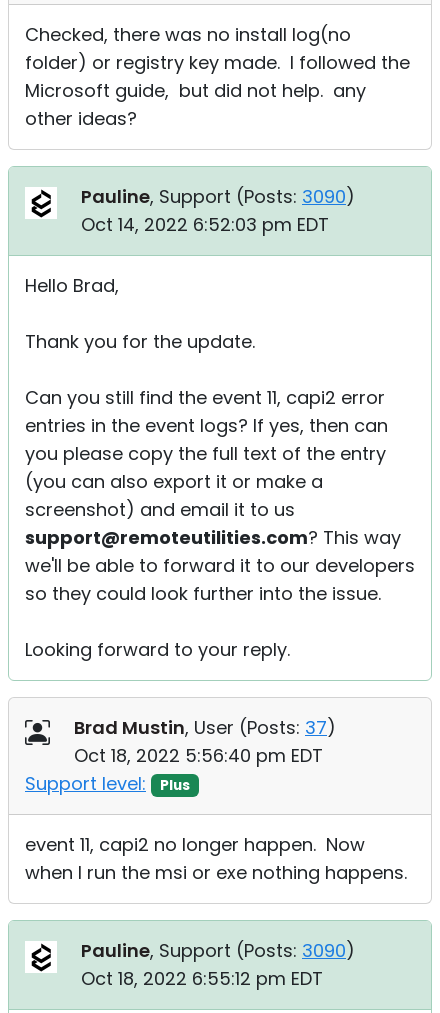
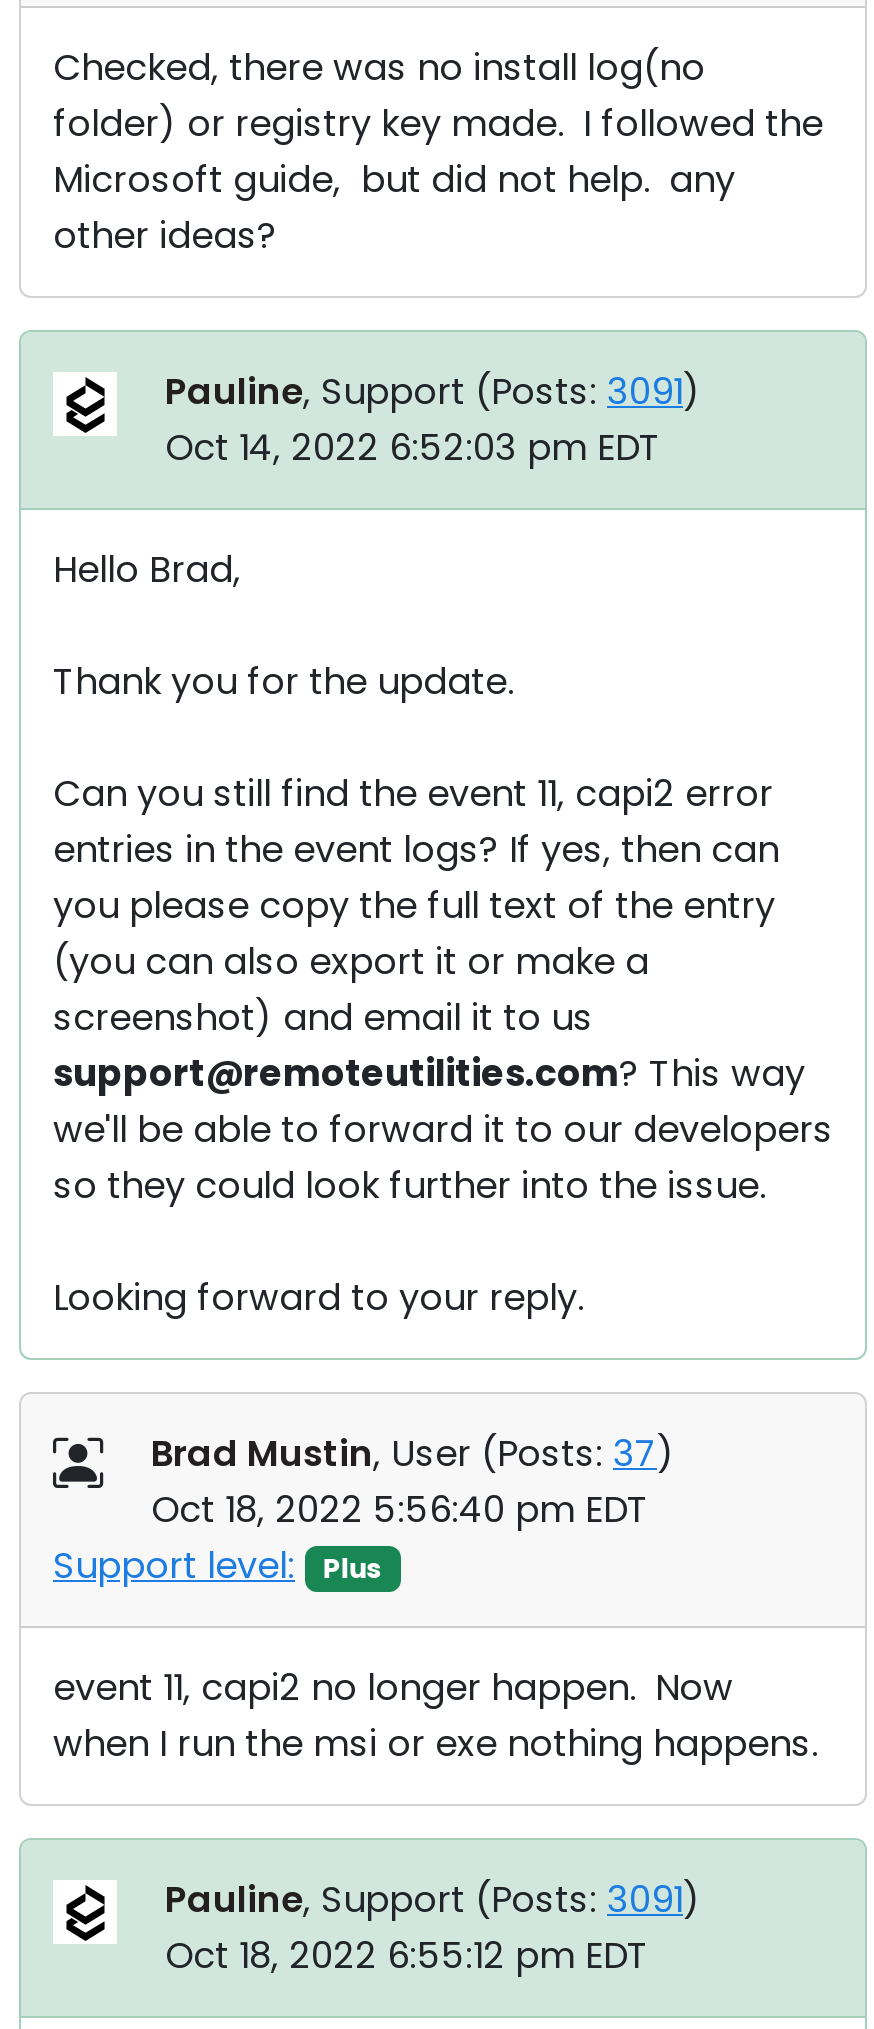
[81,184,355,209] Pauline, Support (Posts: 3090) -> [165,366,701,416] Pauline, Support (Posts: 3091)
[81,938,355,963] Pauline, Support (Posts: 3090) -> [165,1874,701,1924] Pauline, Support (Posts: 3091)

